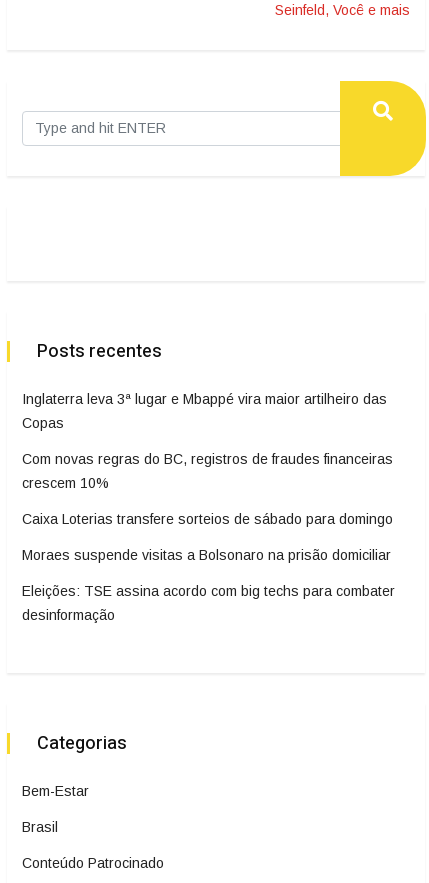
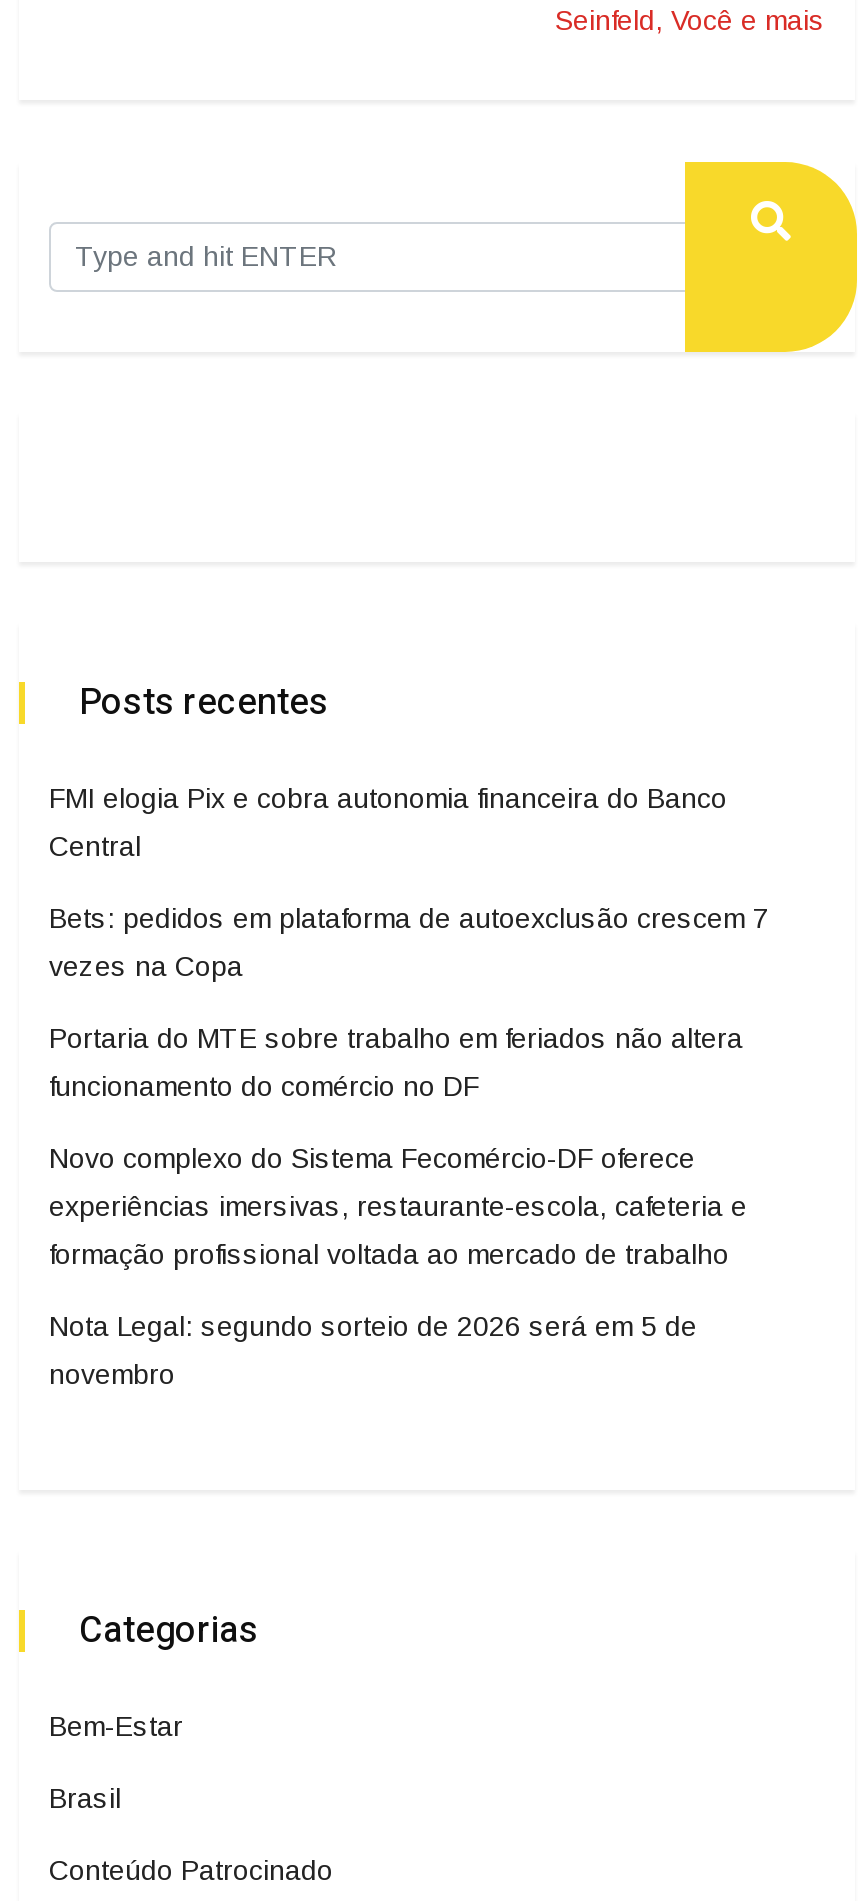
[22,391,395,623] Inglaterra leva 3ª lugar e Mbappé vira maior artilheiro das | Copas | Com novas regras do BC, registros de fraudes financeiras | crescem 10% | Caixa Loterias transfere sorteios de sábado para domingo | Moraes suspende visitas a Bolsonaro na prisão domiciliar | Eleições: TSE assina acordo com big techs para combater | desinformação -> [49,783,769,1391] FMI elogia Pix e cobra autonomia financeira do Banco | Central | Bets: pedidos em plataforma de autoexclusão crescem 7 | vezes na Copa | Portaria do MTE sobre trabalho em feriados não altera | funcionamento do comércio no DF | Novo complexo do Sistema Fecomércio-DF oferece | experiências imersivas, restaurante-escola, cafeteria e | formação profissional voltada ao mercado de trabalho | Nota Legal: segundo sorteio de 2026 será em 5 de | novembro

